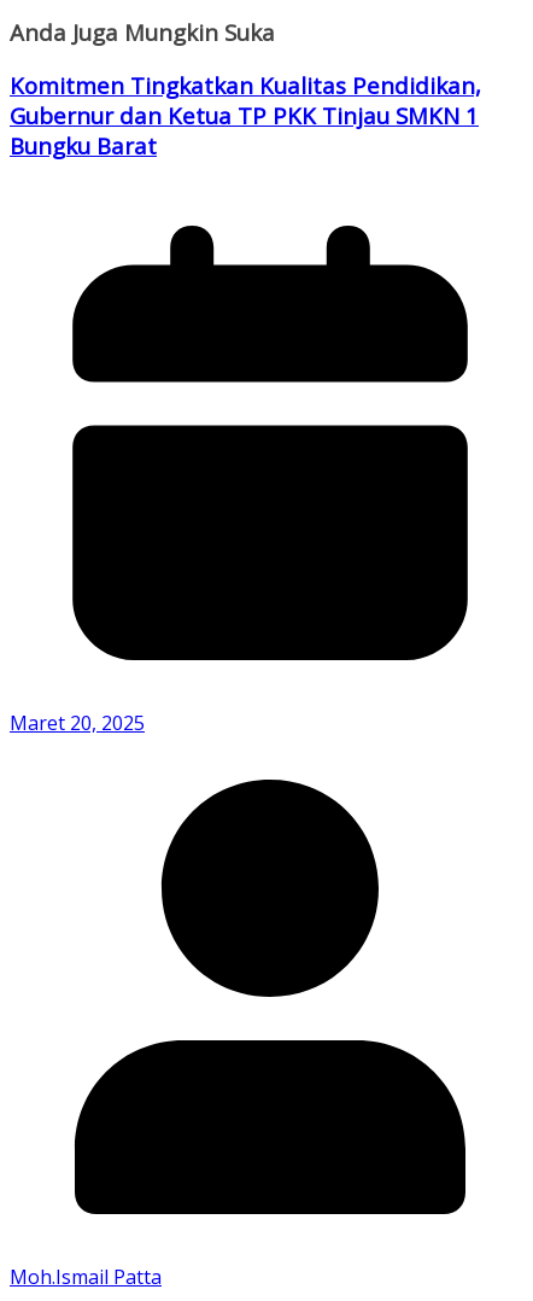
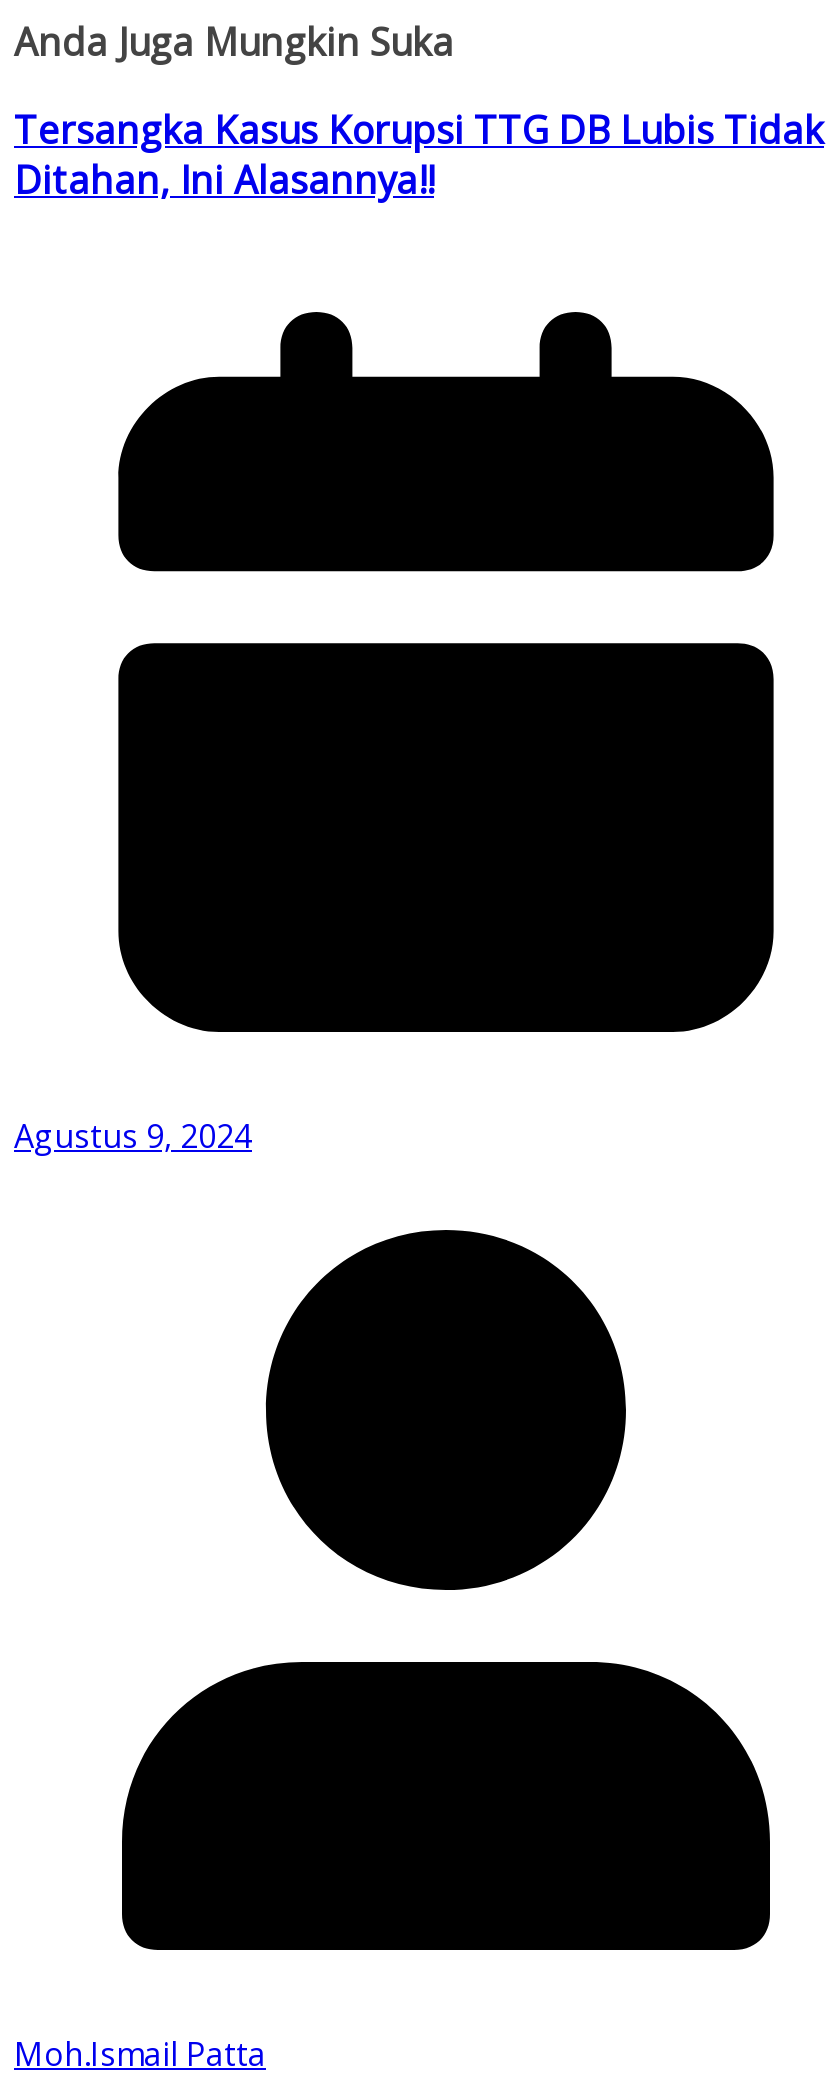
[10,70,481,160] Komitmen Tingkatkan Kualitas Pendidikan, | Gubernur dan Ketua TP PKK Tinjau SMKN 1 | Bungku Barat -> [14,103,824,203] Tersangka Kasus Korupsi TTG DB Lubis Tidak | Ditahan, Ini Alasannya!!
[10,710,145,737] Maret 20, 2025 -> [14,1115,252,1159] Agustus 9, 2024

